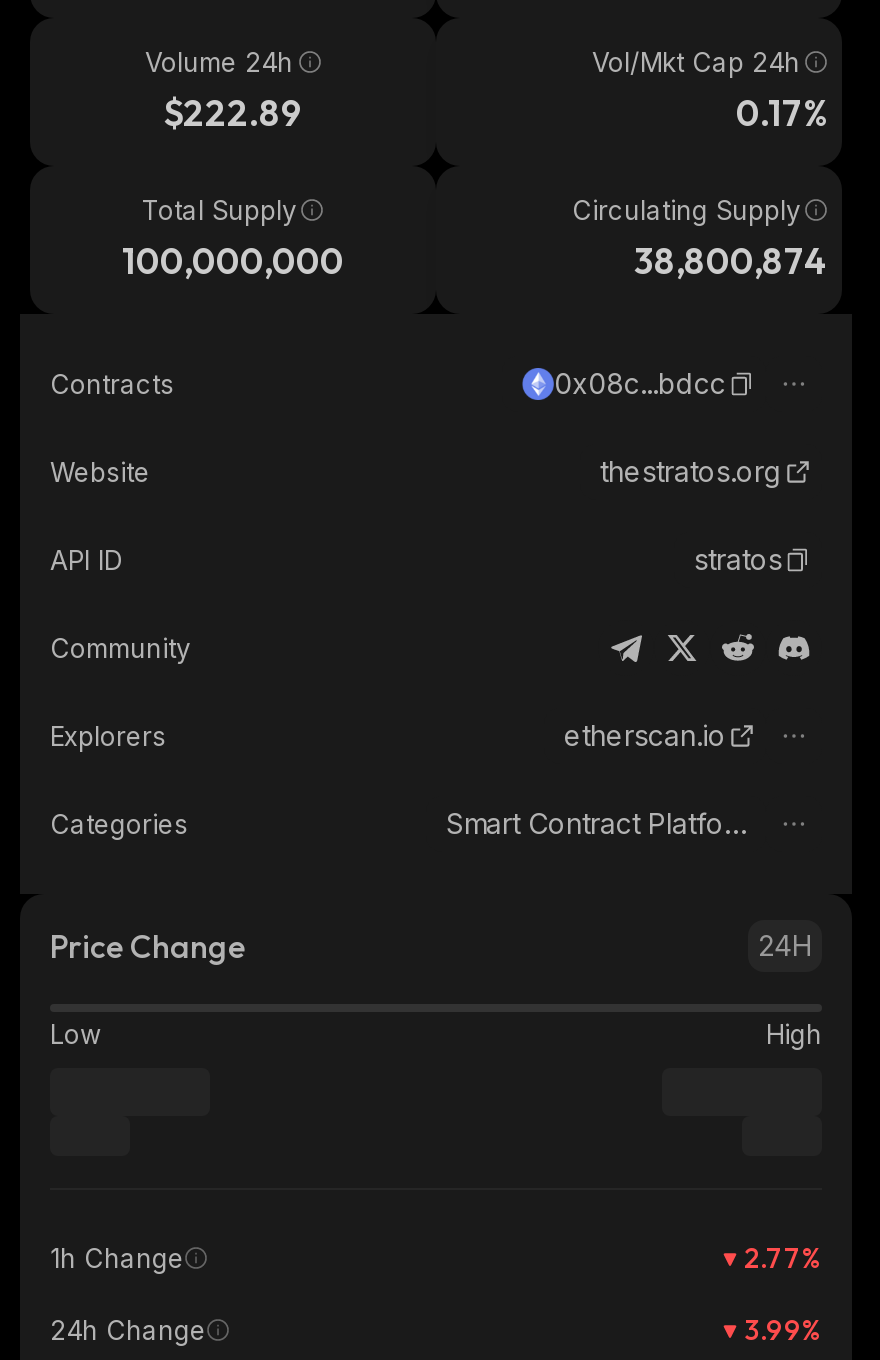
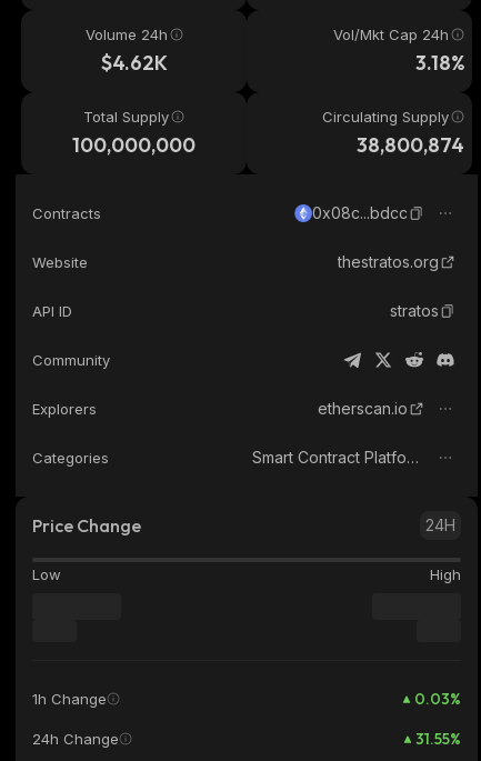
[163,90,303,136] $222.89 -> [101,50,167,76] $4.62K
[736,90,828,136] 0.17% -> [415,50,464,76] 3.18%
[744,1240,822,1276] 2.77% -> [414,689,461,709] 0.03%
[744,1312,822,1348] 3.99% -> [415,729,461,749] 31.55%

